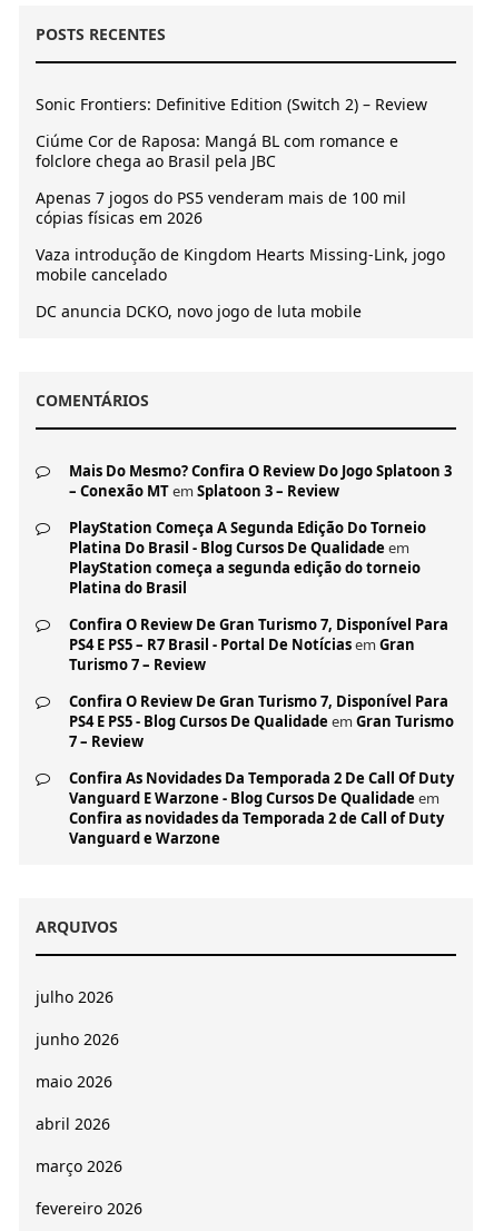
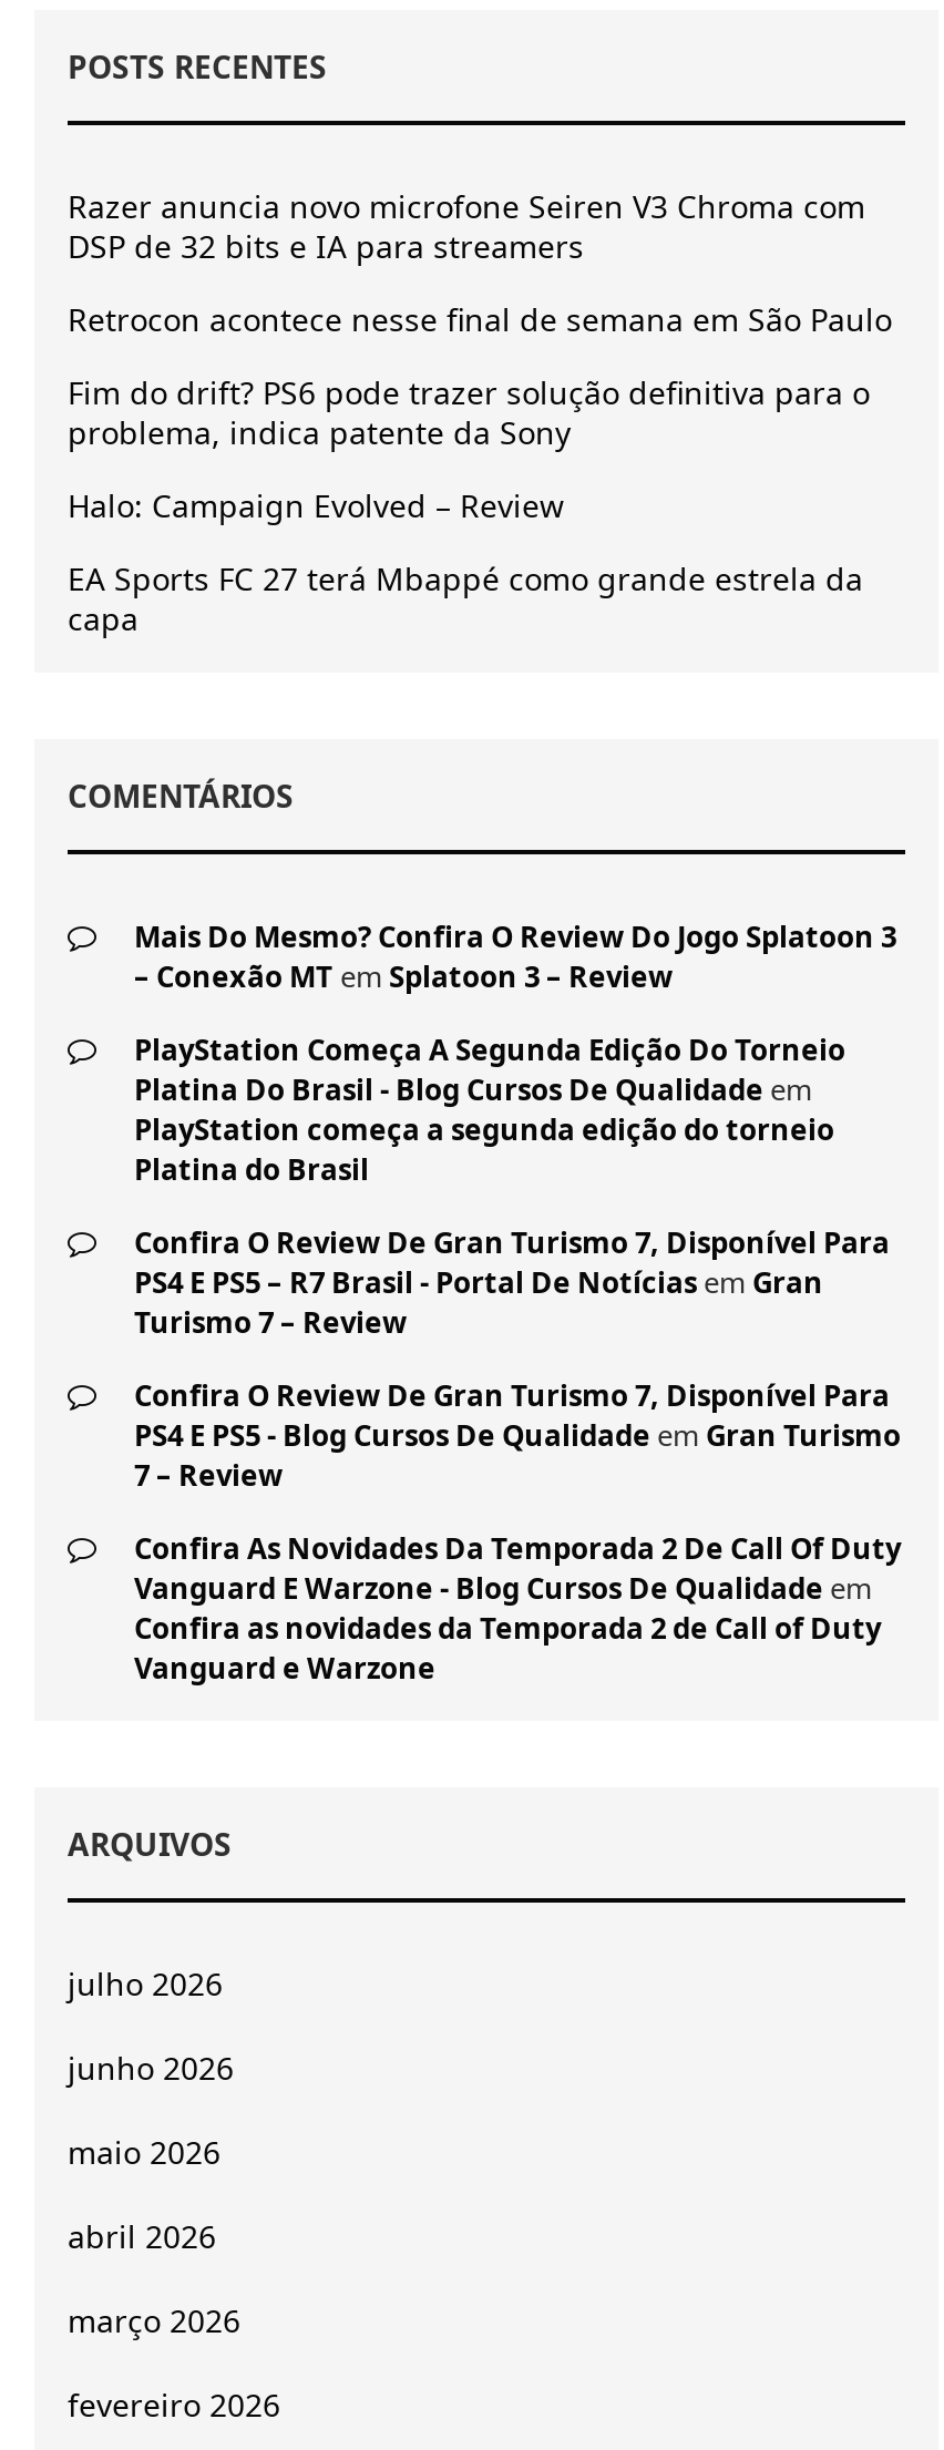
[36,94,427,115] Sonic Frontiers: Definitive Edition (Switch 2) – Review -> [68,186,865,268] Razer anuncia novo microfone Seiren V3 Chroma com | DSP de 32 bits e IA para streamers
[36,131,398,172] Ciúme Cor de Raposa: Mangá BL com romance e | folclore chega ao Brasil pela JBC -> [68,299,892,341] Retrocon acontece nesse final de semana em São Paulo
[36,187,406,229] Apenas 7 jogos do PS5 venderam mais de 100 mil | cópias físicas em 2026 -> [68,372,870,454] Fim do drift? PS6 pode trazer solução definitiva para o | problema, indica patente da Sony
[36,244,445,285] Vaza introdução de Kingdom Hearts Missing-Link, jogo | mobile cancelado -> [68,485,564,527] Halo: Campaign Evolved – Review
[36,301,362,322] DC anuncia DCKO, novo jogo de luta mobile -> [68,558,863,640] EA Sports FC 27 terá Mbappé como grande estrela da | capa

